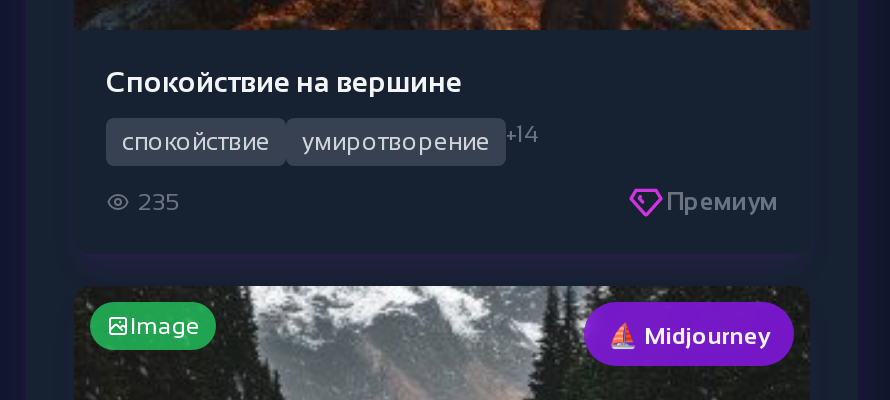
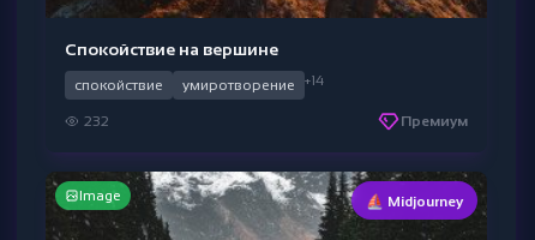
[138,188,180,216] 235 -> [84,113,109,130] 232

